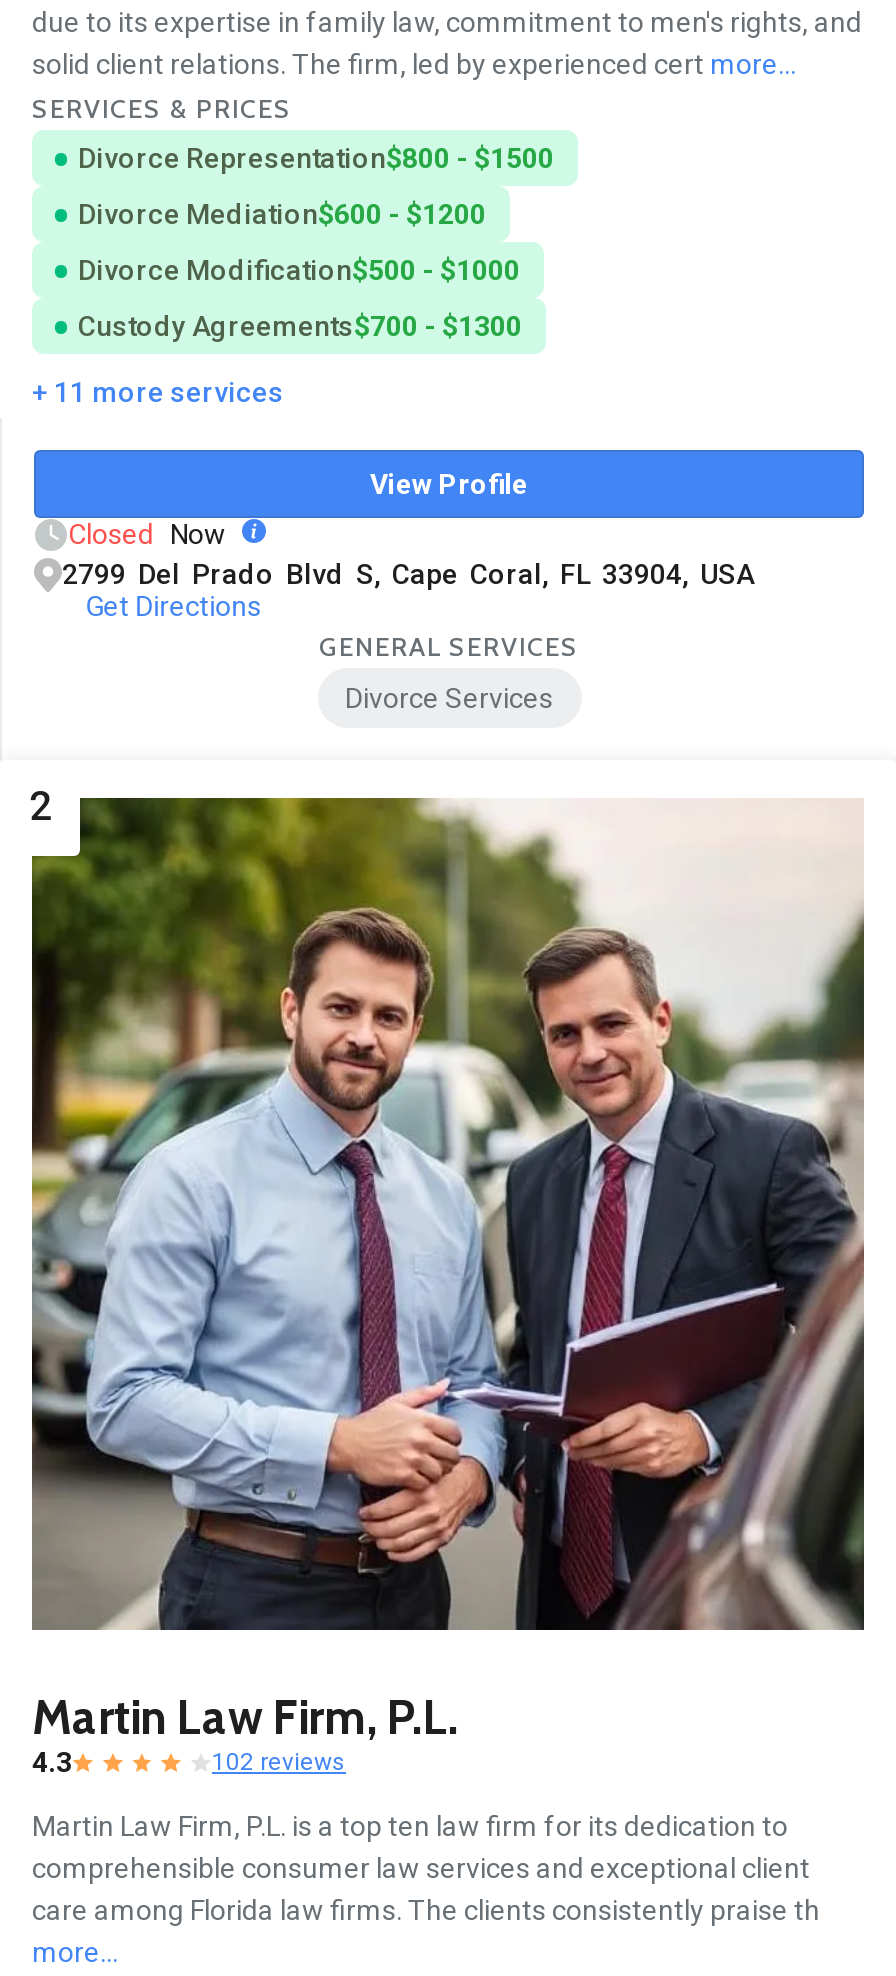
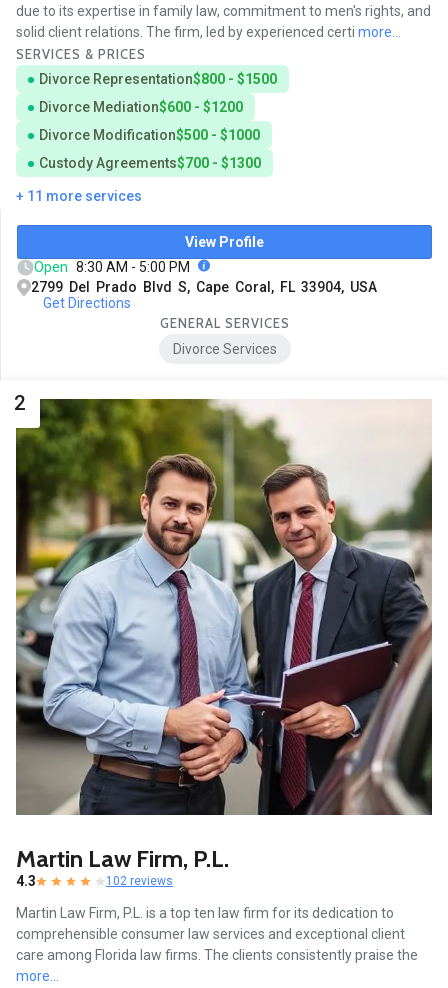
[32,48,796,80] solid client relations. The firm, led by experienced cert more... -> [16,24,401,40] solid client relations. The firm, led by experienced certi more...
[68,518,226,550] Closed Now -> [34,259,190,275] Open 8:30 AM - 5:00 PM
[32,1894,820,1926] care among Florida law firms. The clients consistently praise th -> [16,947,418,963] care among Florida law firms. The clients consistently praise the

